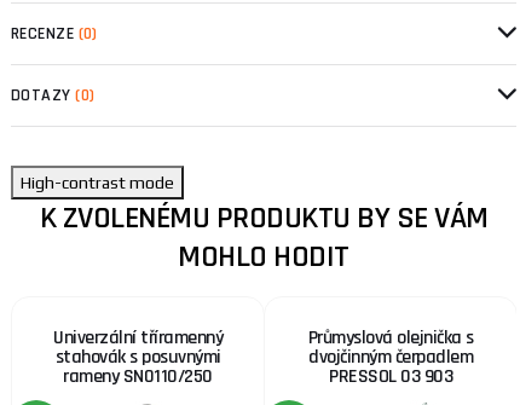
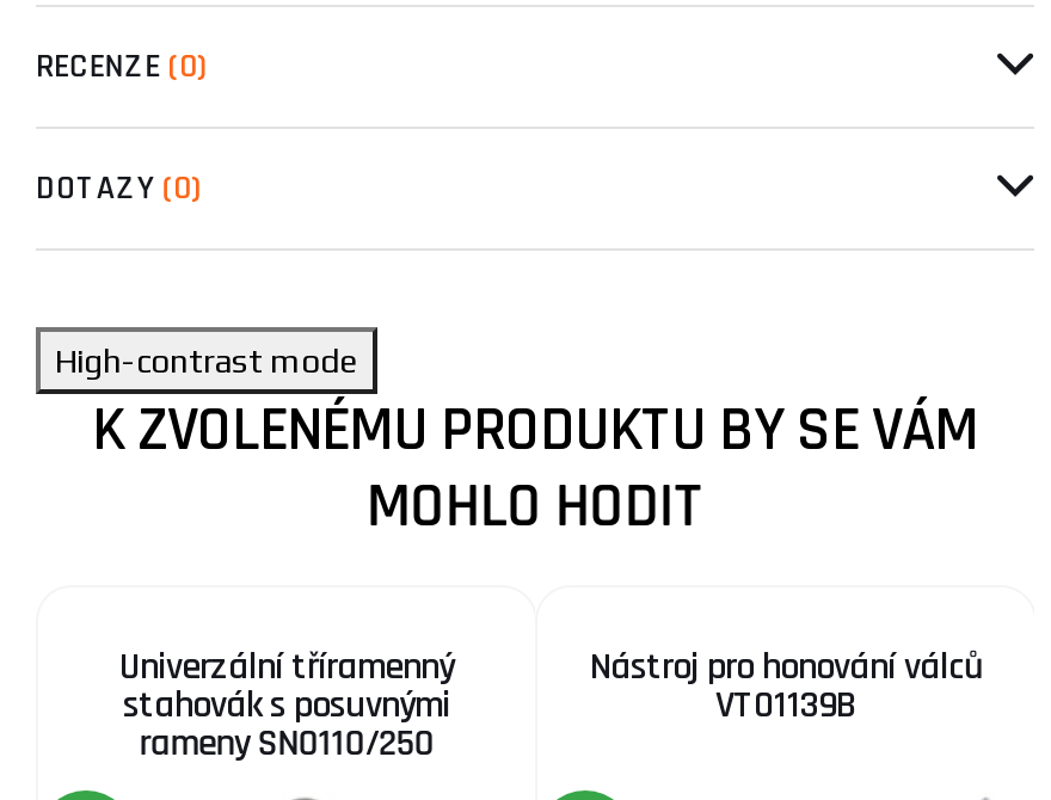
[308,325,473,389] Průmyslová olejnička s | dvojčinným čerpadlem | PRESSOL 03 903 -> [590,642,982,731] Nástroj pro honování válců | VT01139B

